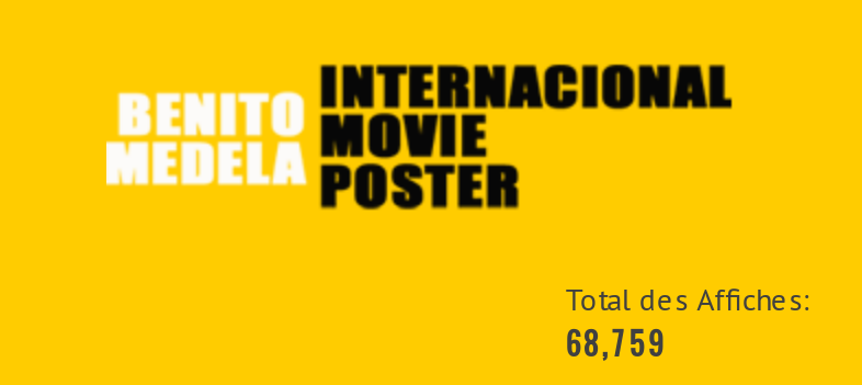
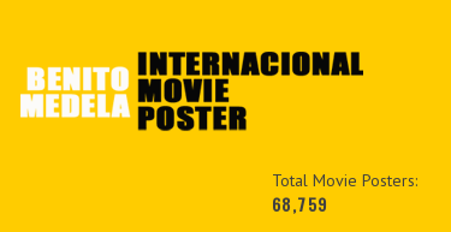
[565,280,806,319] Total des Affiches: -> [272,169,417,191] Total Movie Posters:

